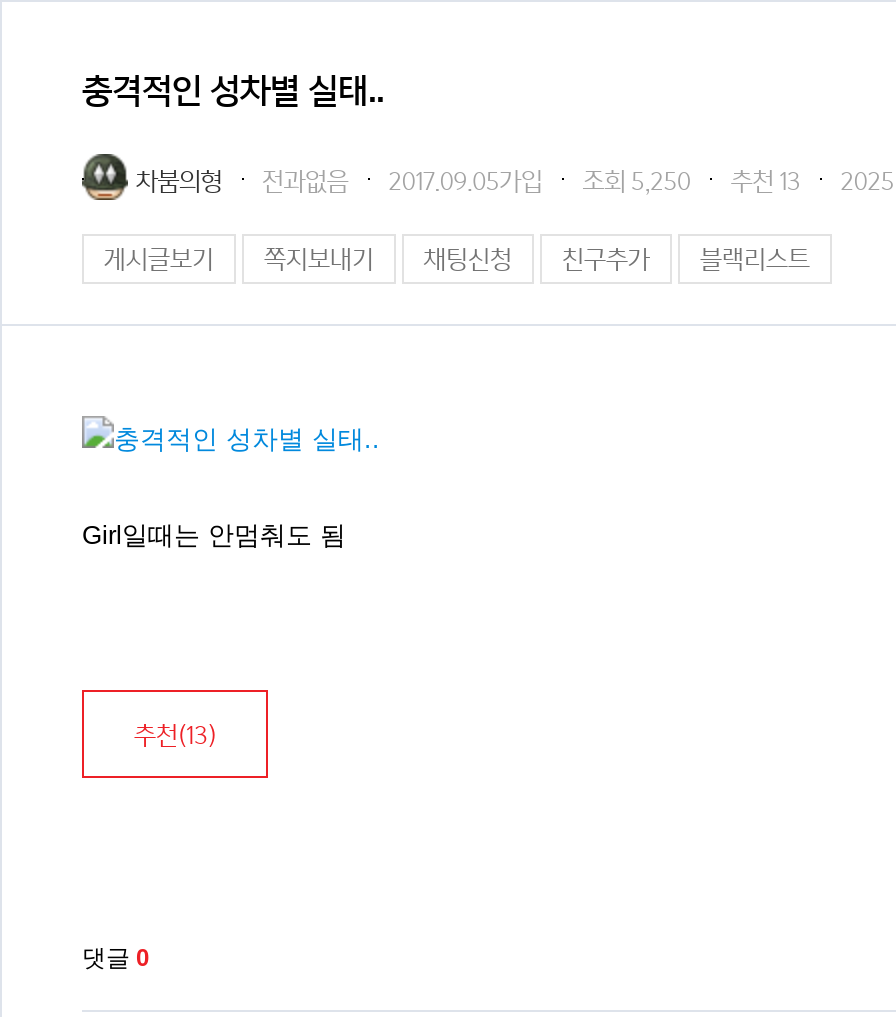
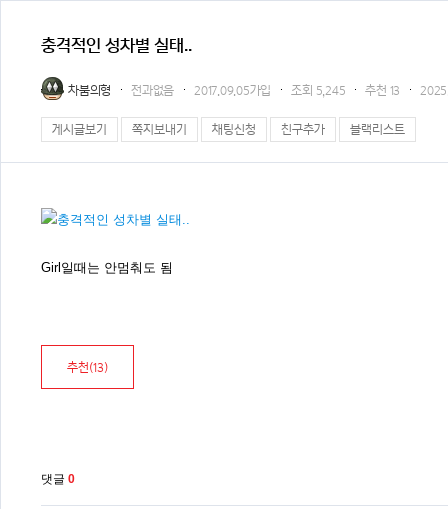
[582,166,691,196] 조회 5,250 -> [291,83,345,98] 조회 5,245

